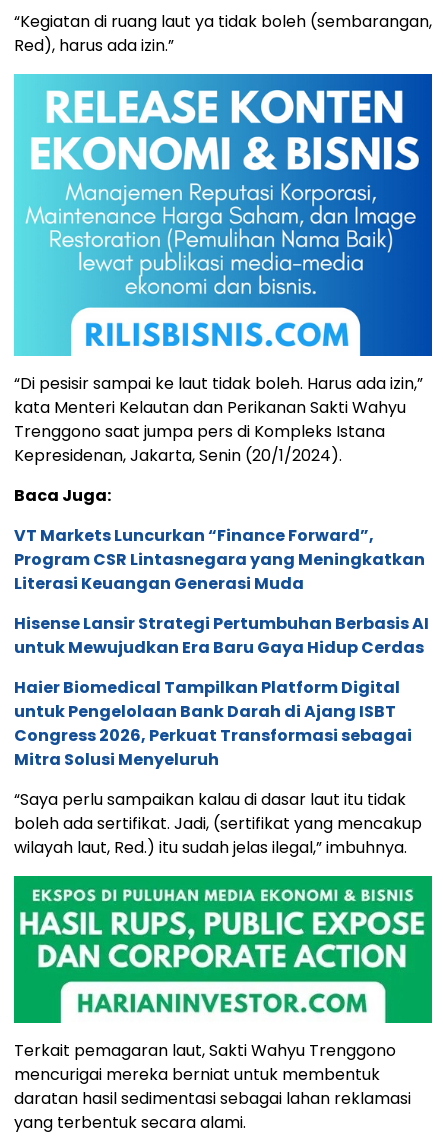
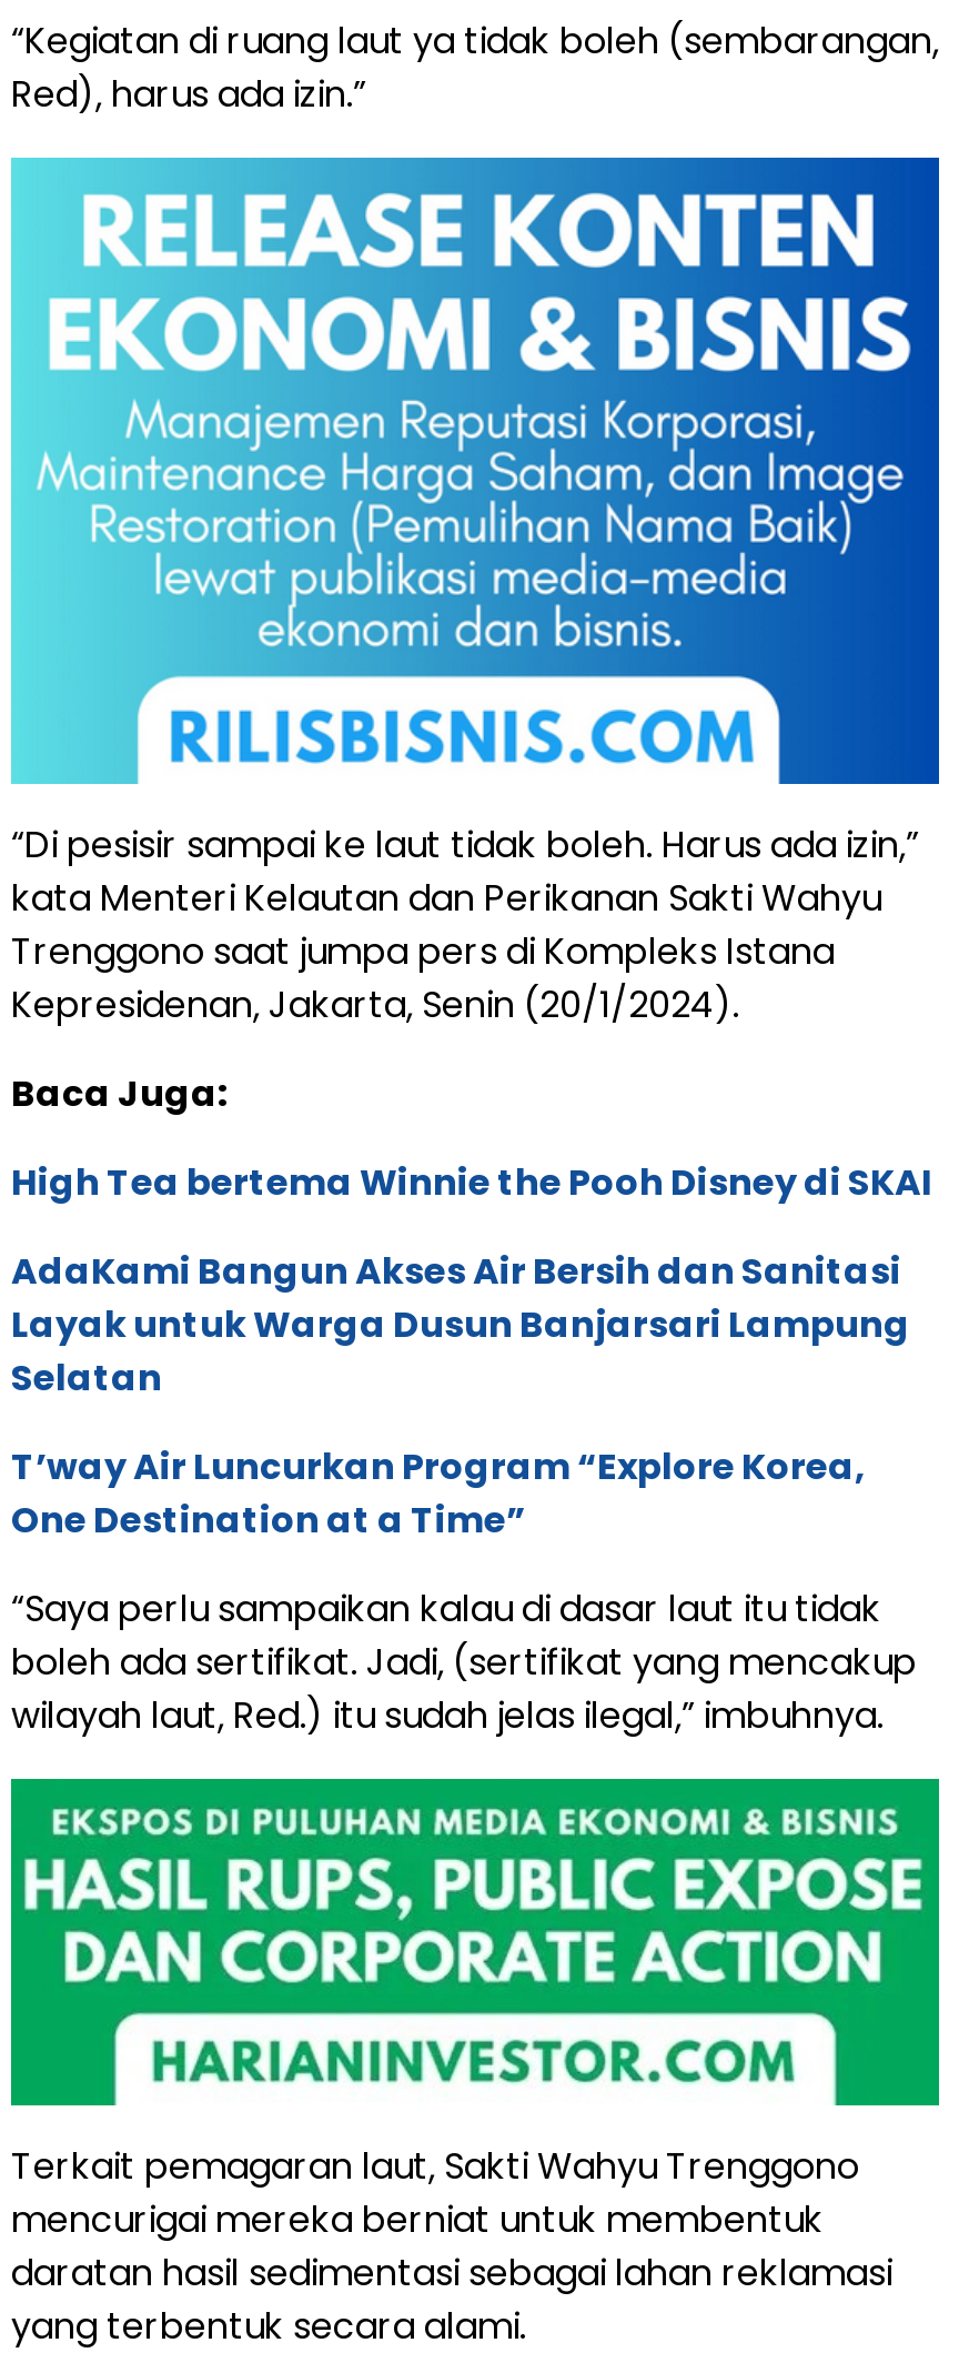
[14,524,425,595] VT Markets Luncurkan “Finance Forward”, | Program CSR Lintasnegara yang Meningkatkan | Literasi Keuangan Generasi Muda -> [11,1157,932,1208] High Tea bertema Winnie the Pooh Disney di SKAI
[14,612,429,659] Hisense Lansir Strategi Pertumbuhan Berbasis AI | untuk Mewujudkan Era Baru Gaya Hidup Cerdas -> [11,1246,910,1403] AdaKami Bangun Akses Air Bersih dan Sanitasi | Layak untuk Warga Dusun Banjarsari Lampung | Selatan
[14,676,412,771] Haier Biomedical Tampilkan Platform Digital | untuk Pengelolaan Bank Darah di Ajang ISBT | Congress 2026, Perkuat Transformasi sebagai | Mitra Solusi Menyeluruh -> [11,1441,866,1546] T’way Air Luncurkan Program “Explore Korea, | One Destination at a Time”

